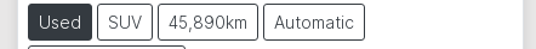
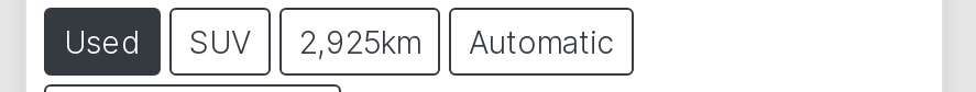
[39,11,354,32] Used SUV 45,890km Automatic -> [64,23,614,60] Used SUV 2,925km Automatic

